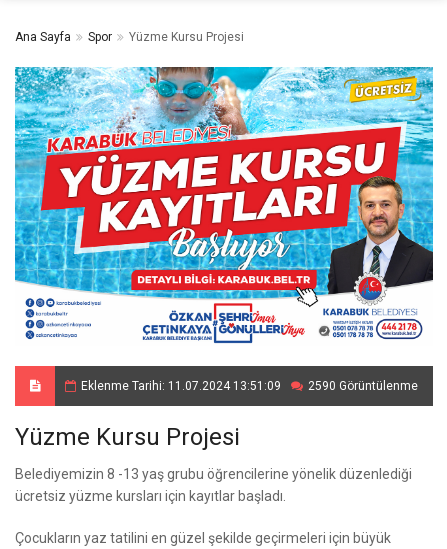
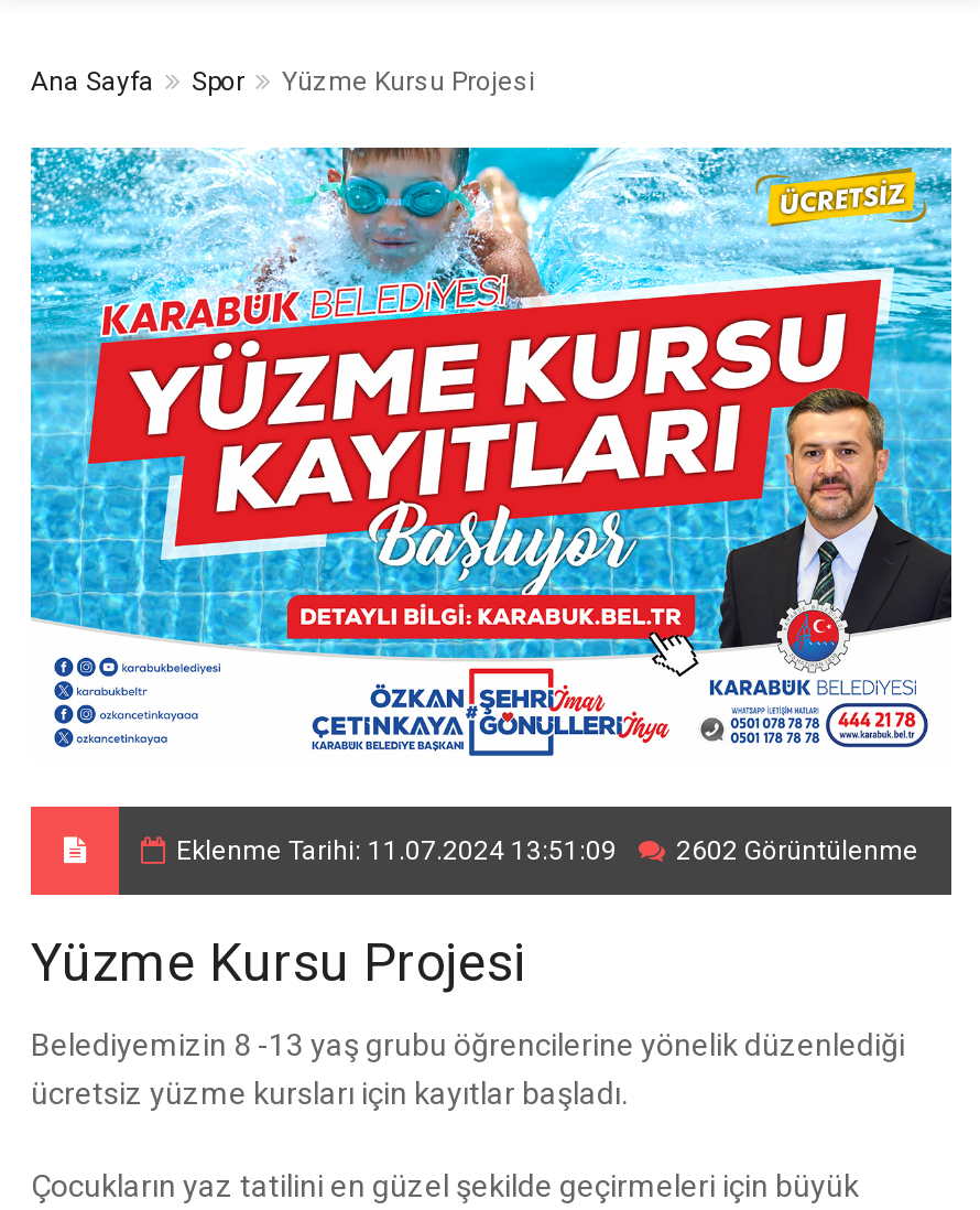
[308,378,418,392] 2590 Görüntülenme -> [676,834,918,865] 2602 Görüntülenme

